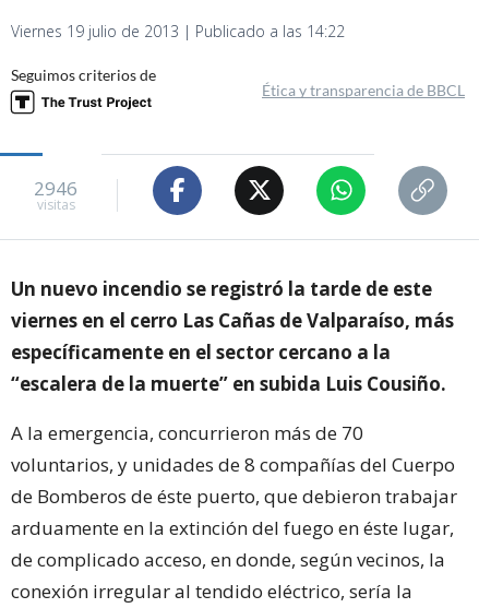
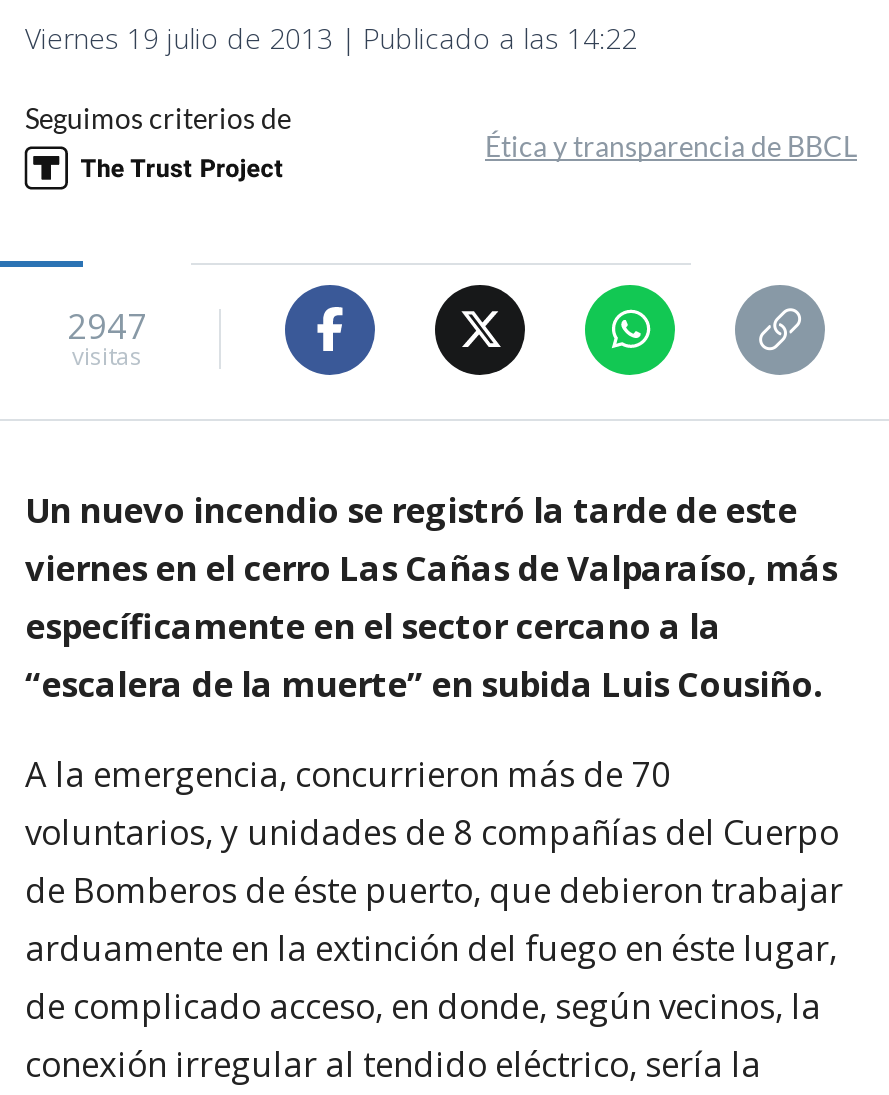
[34,176,77,201] 2946 -> [67,304,147,350] 2947

